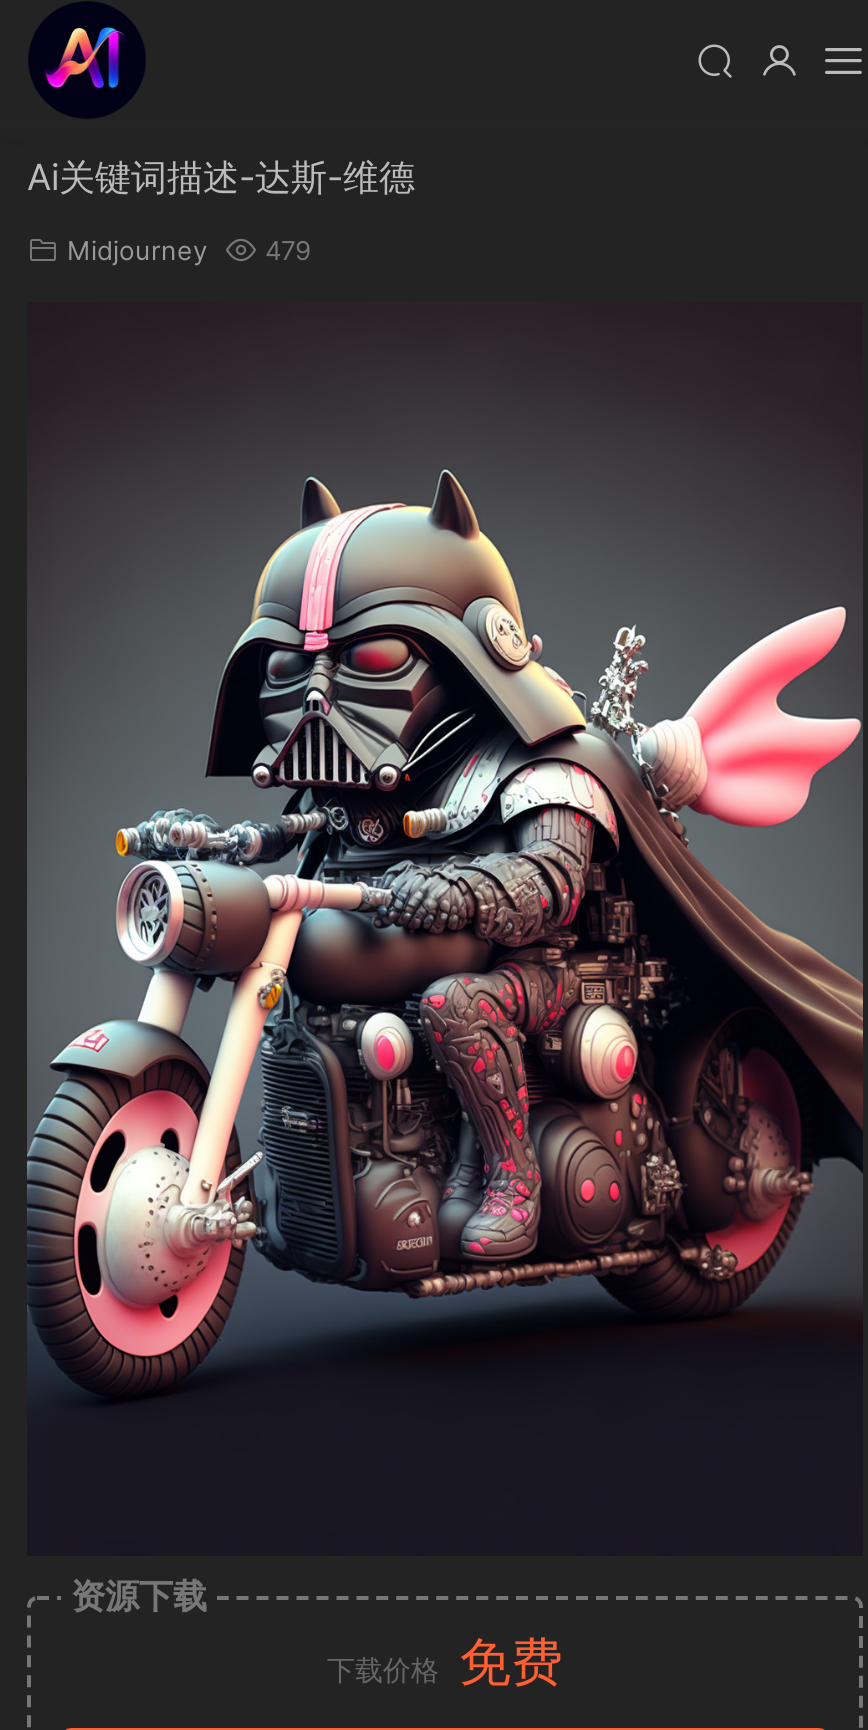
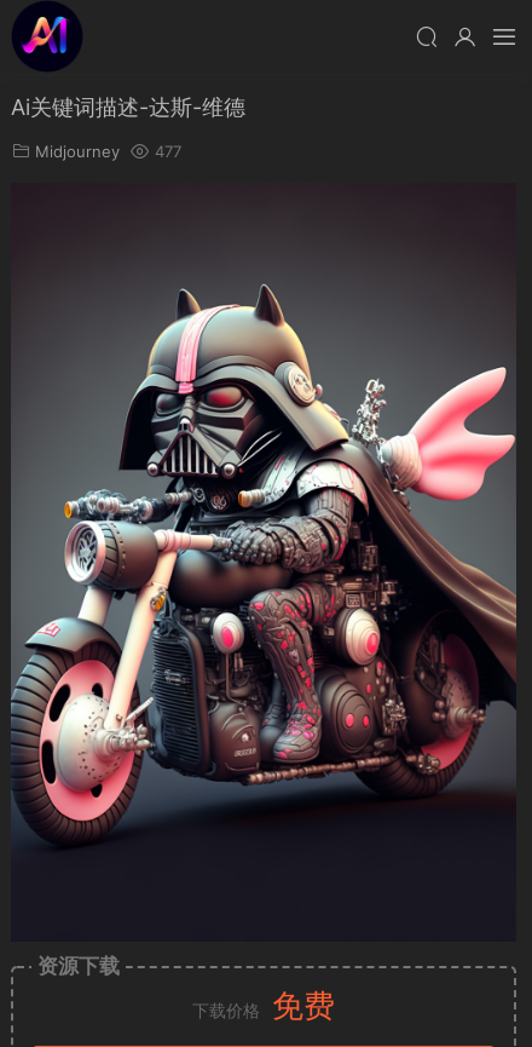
[67,234,311,266] Midjourney 479 -> [35,142,181,161] Midjourney 477

